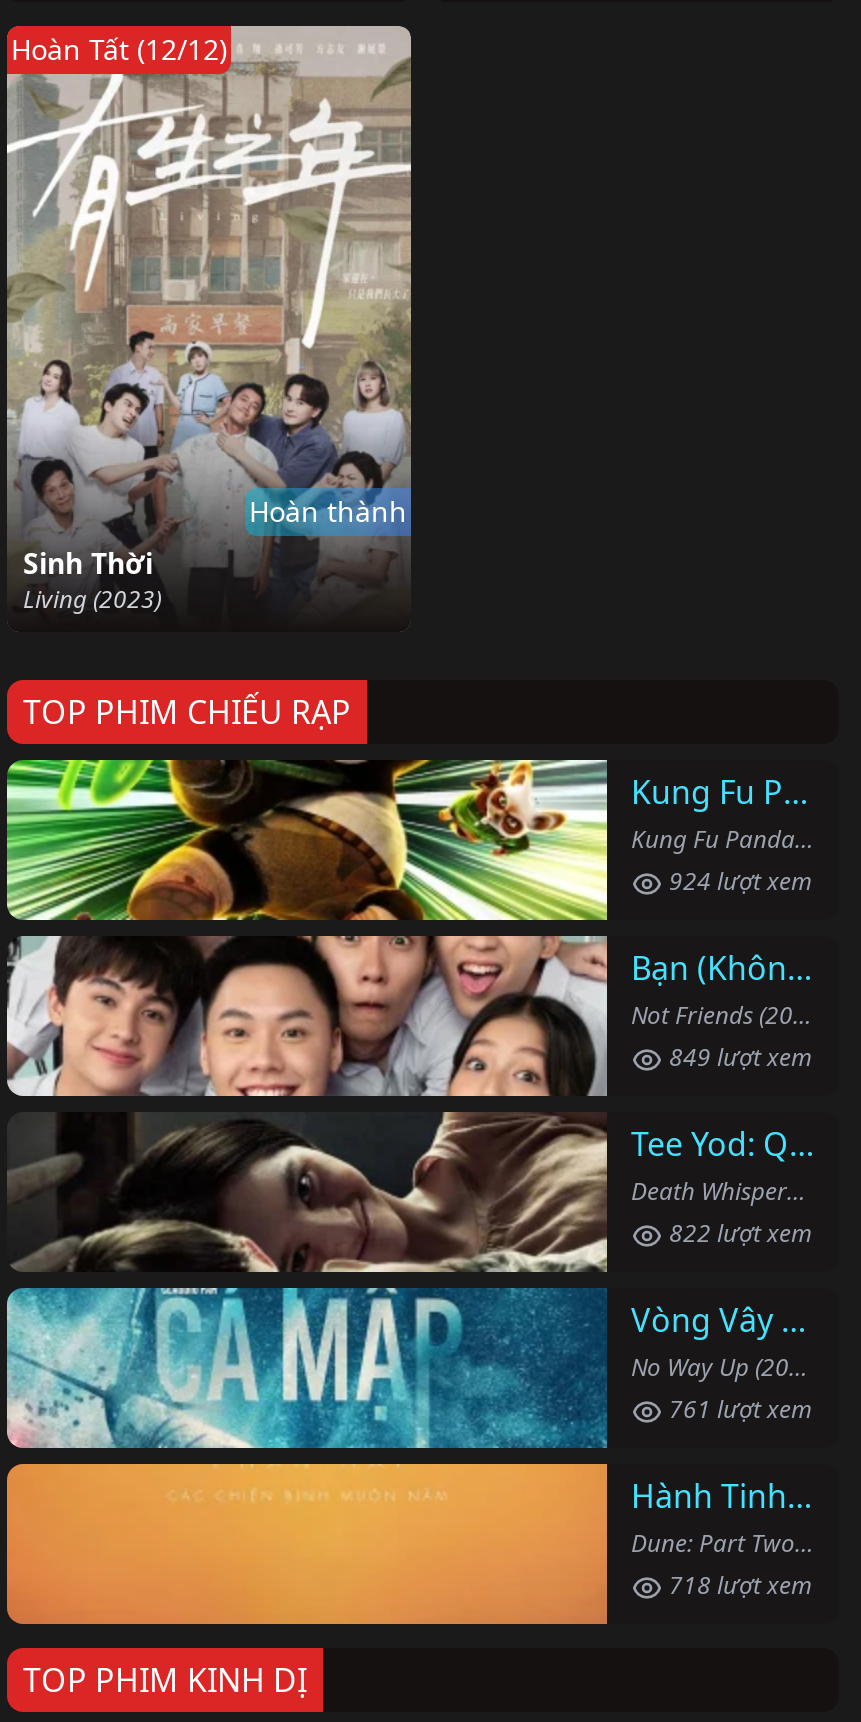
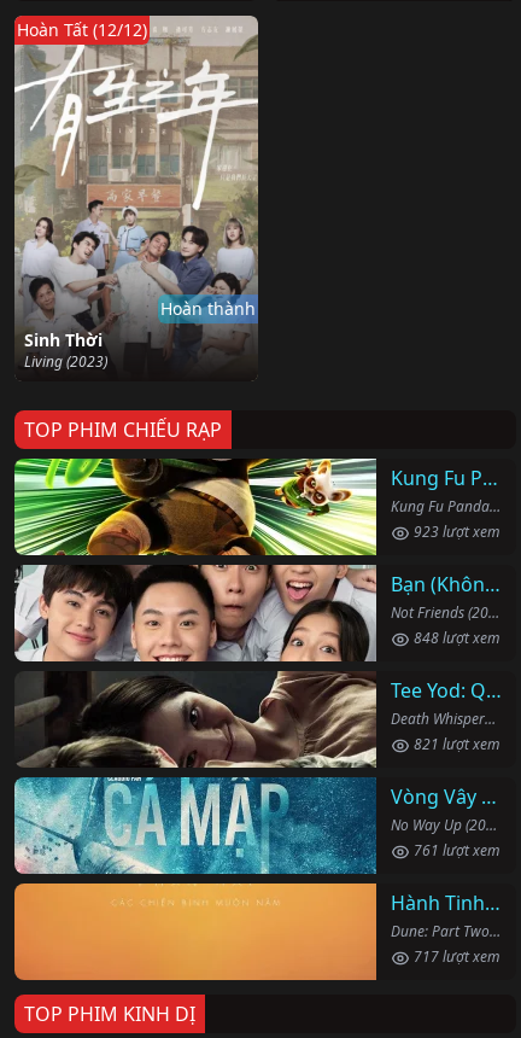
[663,864,813,898] 924 lượt xem -> [410,522,500,542] 923 lượt xem
[663,1040,813,1074] 849 lượt xem -> [410,628,500,648] 848 lượt xem
[663,1216,813,1250] 822 lượt xem -> [410,734,500,754] 821 lượt xem
[663,1568,813,1602] 718 lượt xem -> [410,946,500,967] 717 lượt xem

